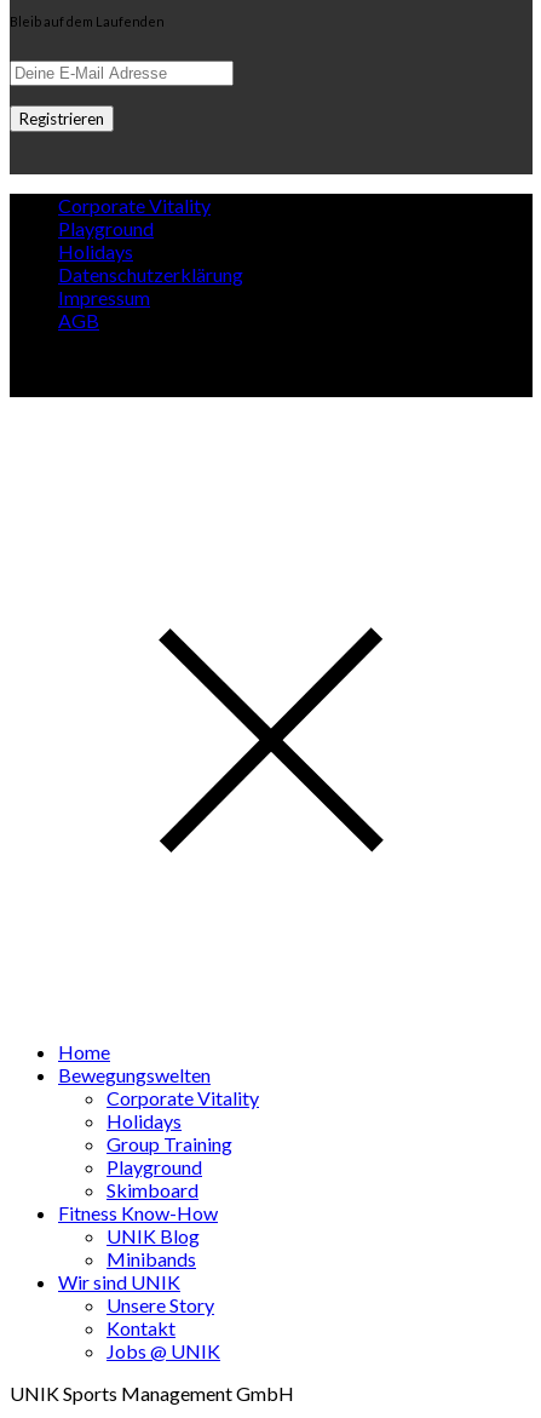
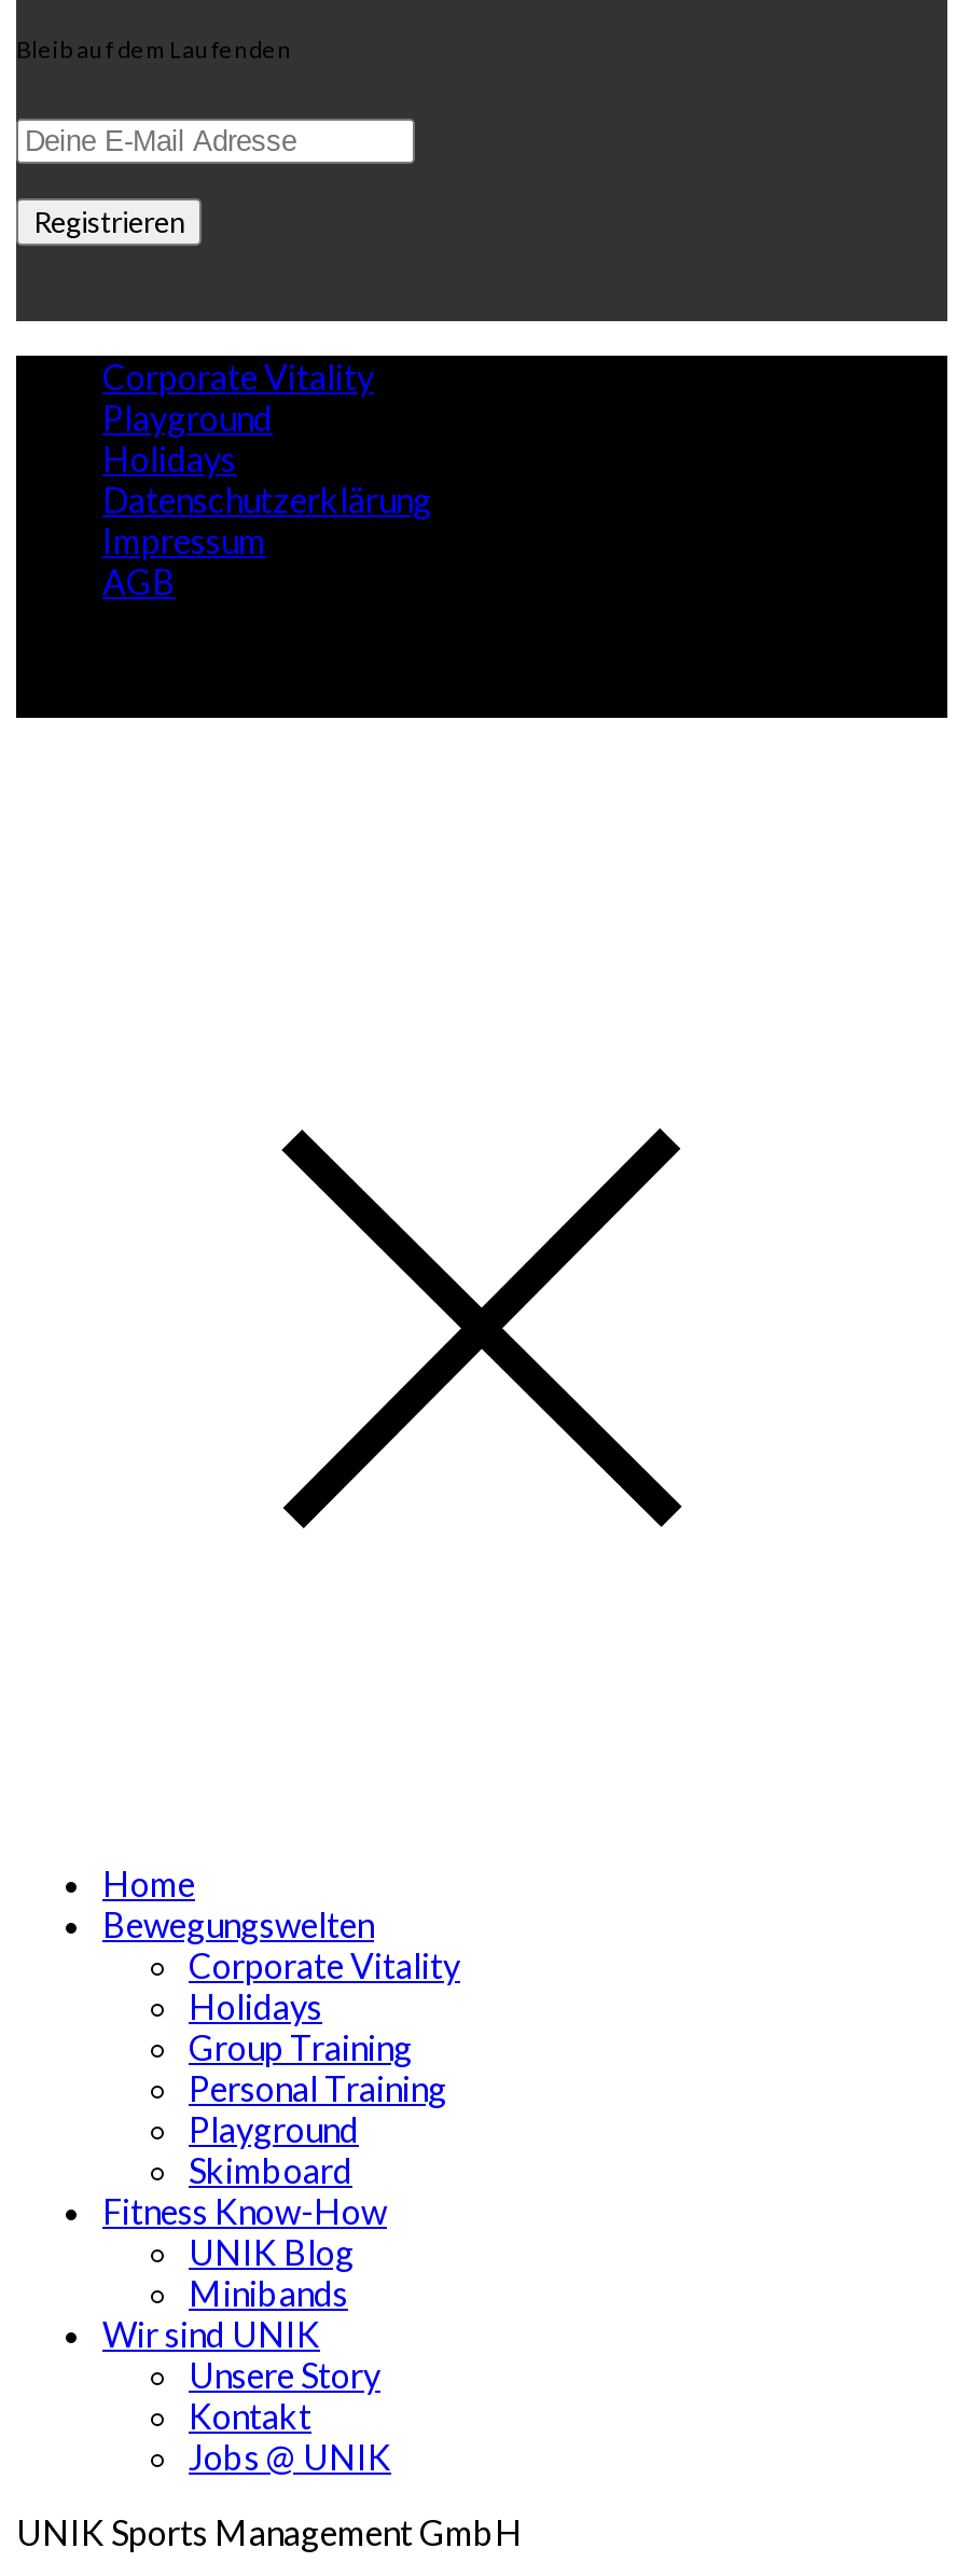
none -> [189,2068,447,2109] Personal Training

